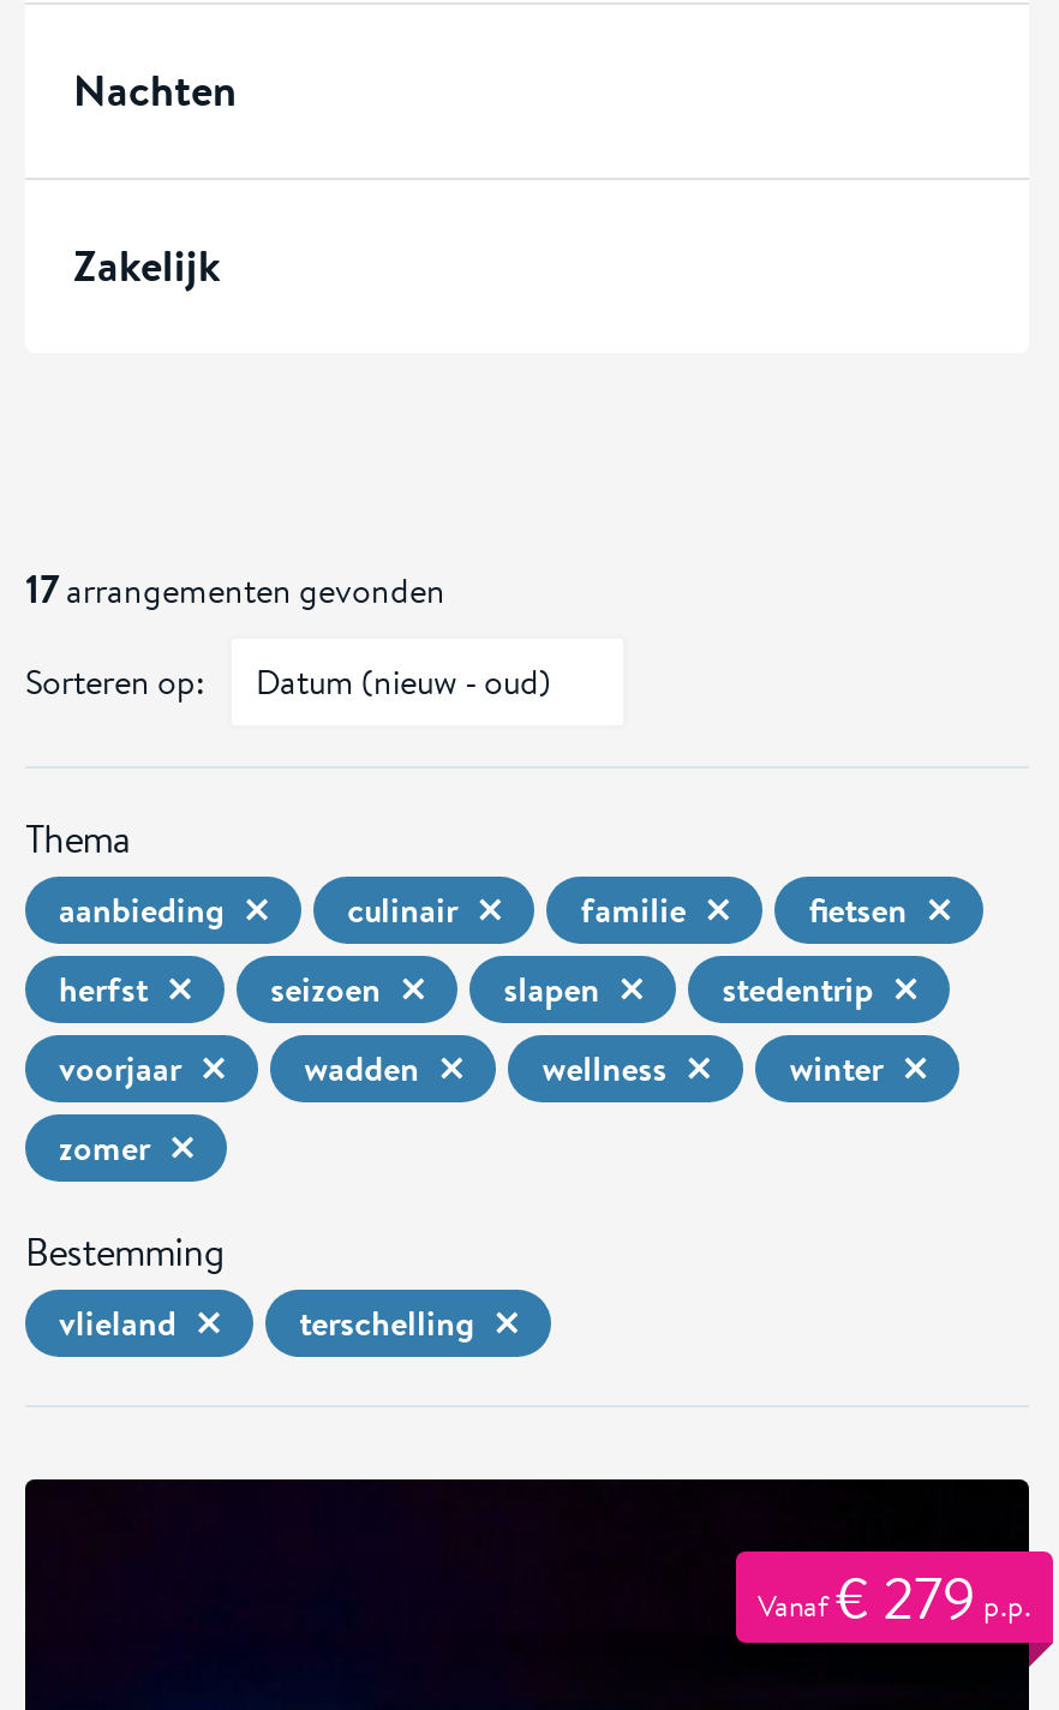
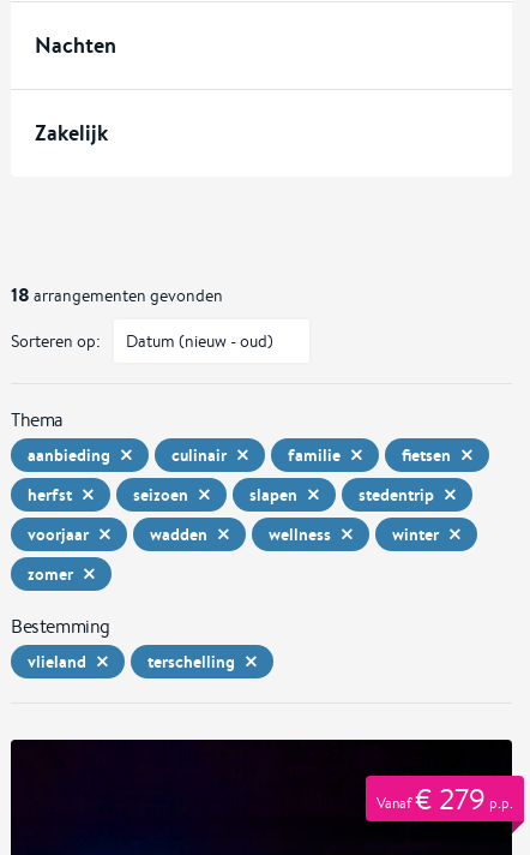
[25,562,445,615] 17arrangementen gevonden -> [11,281,223,307] 18arrangementen gevonden

